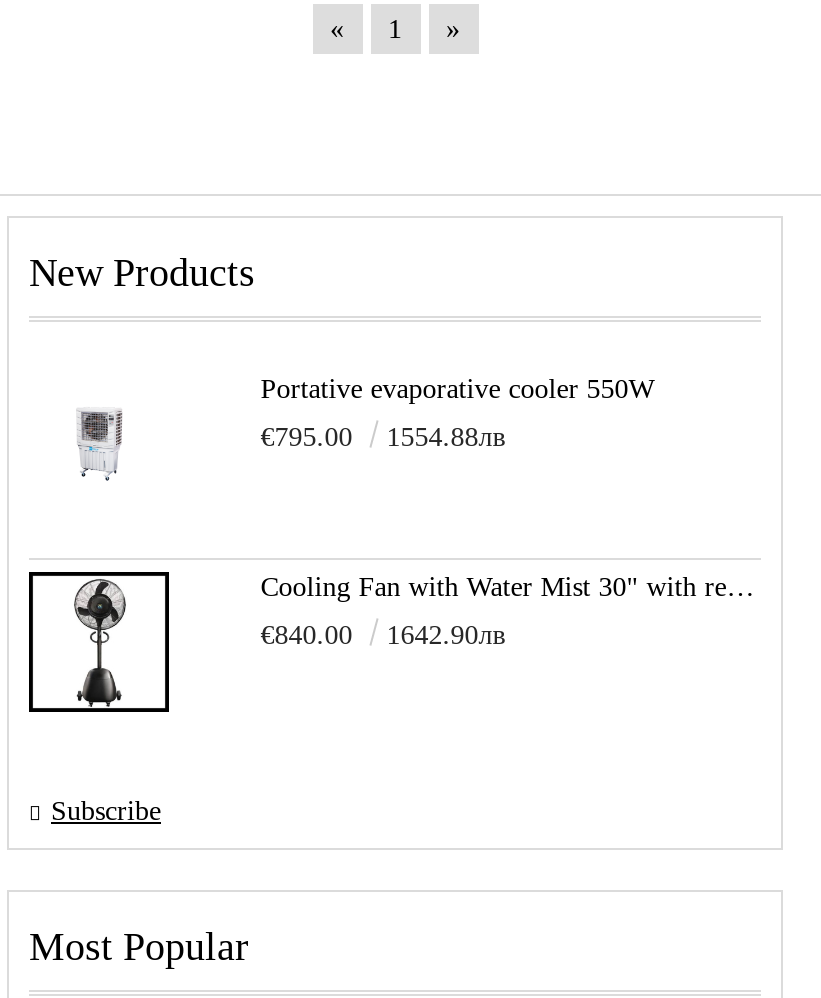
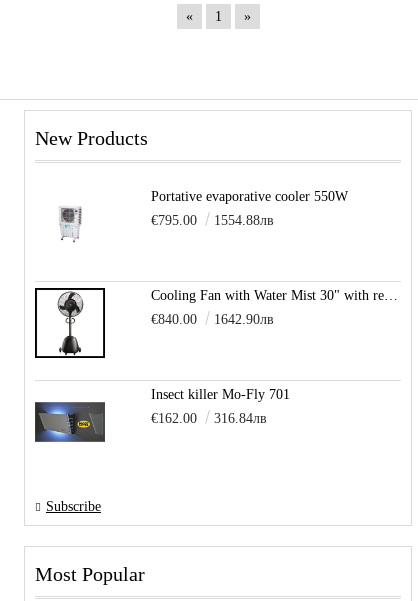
none -> [34,400,106,443] [image]
none -> [151,387,290,426] Insect killer Mo-Fly 701 | €162.00 | 316.84лв

